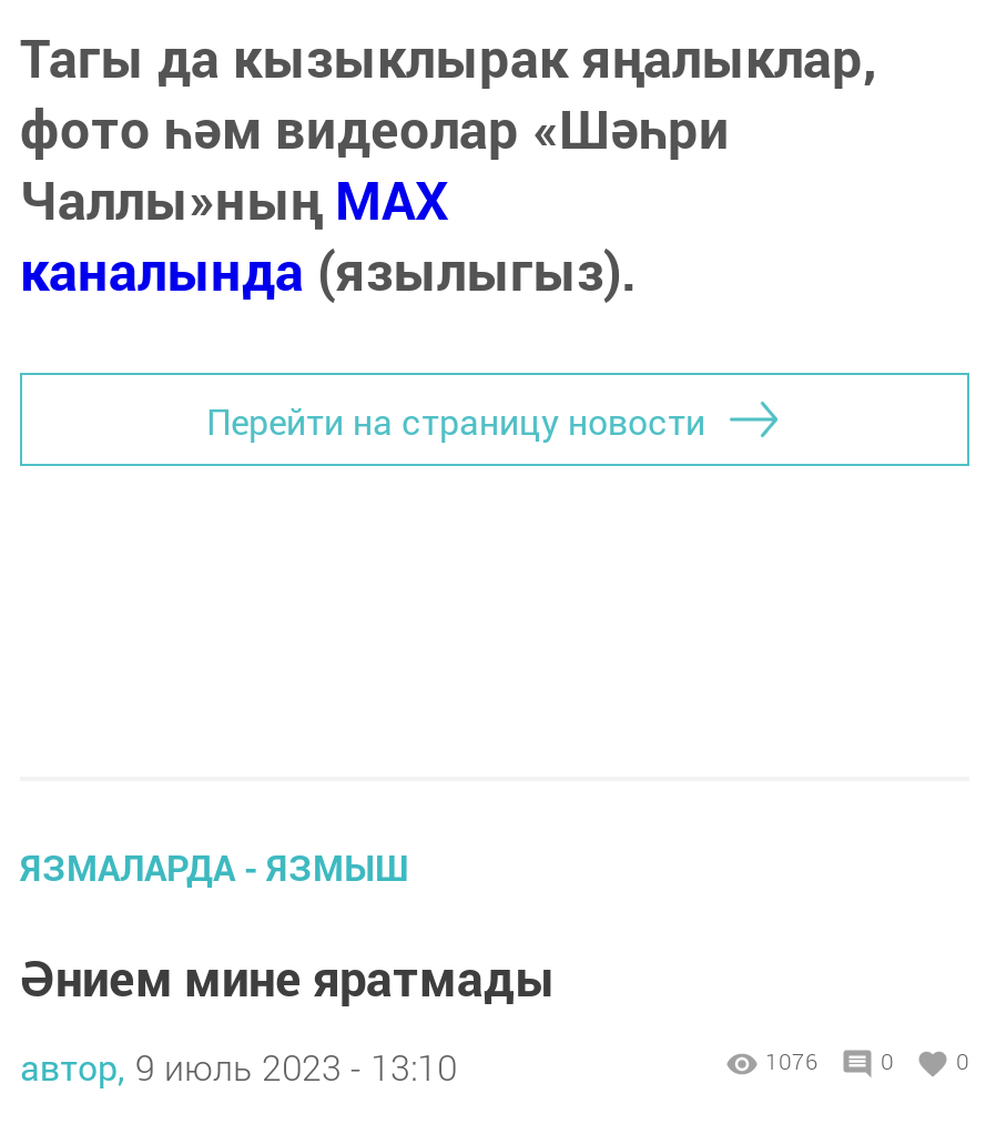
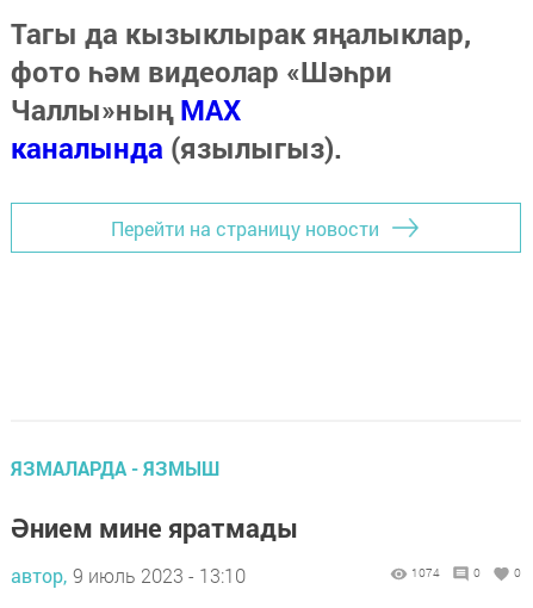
[765,1048,819,1077] 1076 -> [411,566,440,581] 1074

